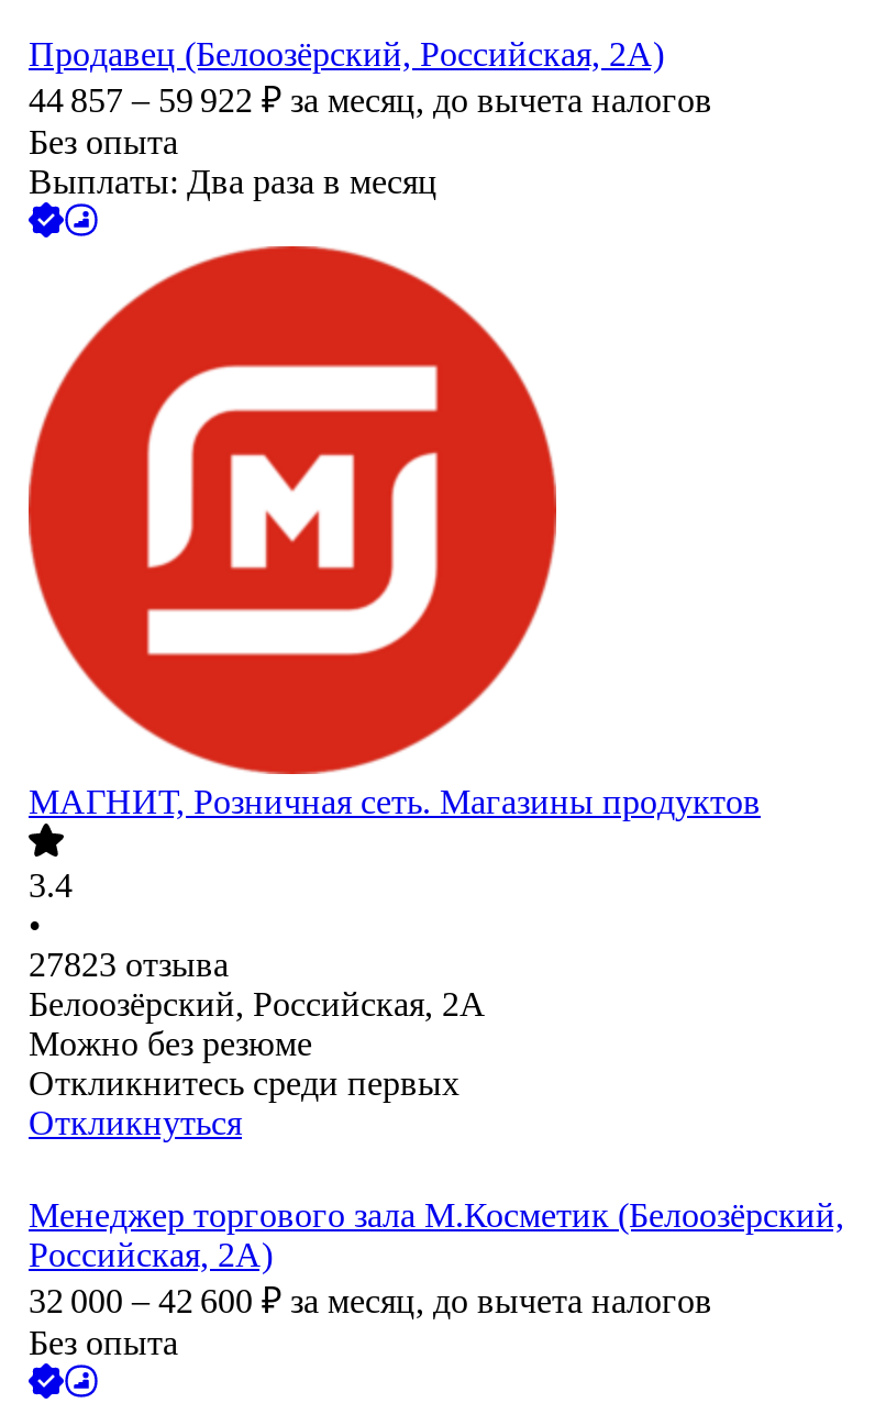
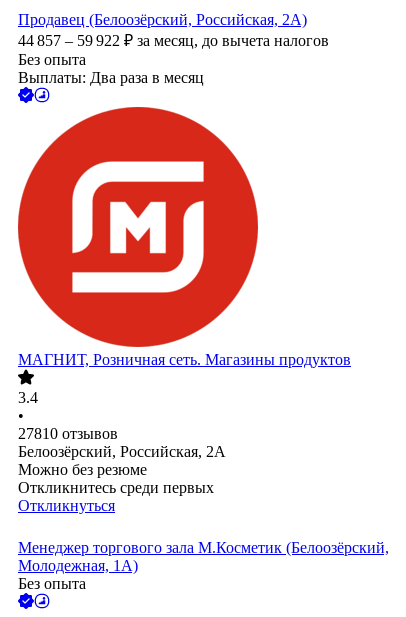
[29,946,229,984] 27823 отзыва -> [18,425,118,442] 27810 отзывов
[29,1237,712,1320] Российская, 2А) | 32 000 – 42 600 ₽ за месяц, до вычета налогов -> [18,557,138,574] Молодежная, 1А)

